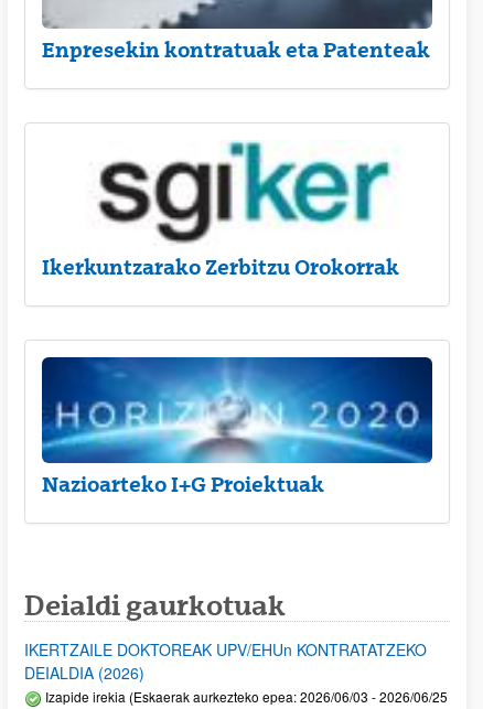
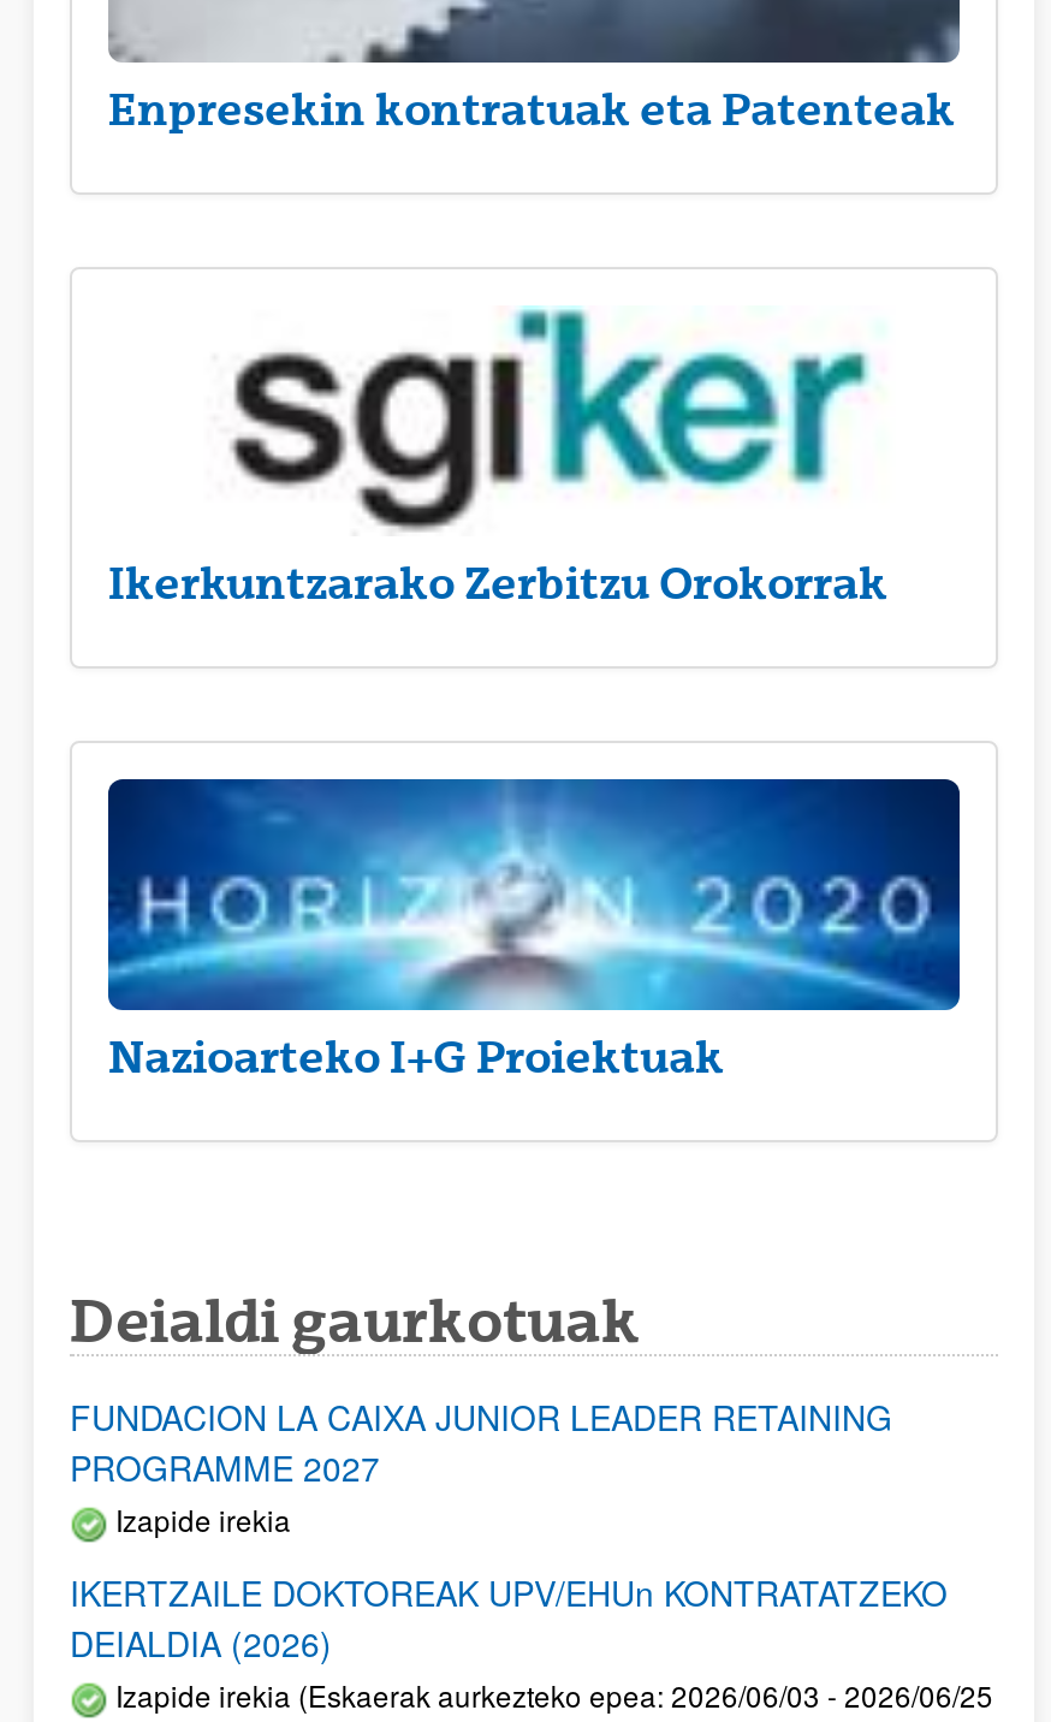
none -> [70,1392,892,1539] FUNDACION LA CAIXA JUNIOR LEADER RETAINING | PROGRAMME 2027 | Izapide irekia

